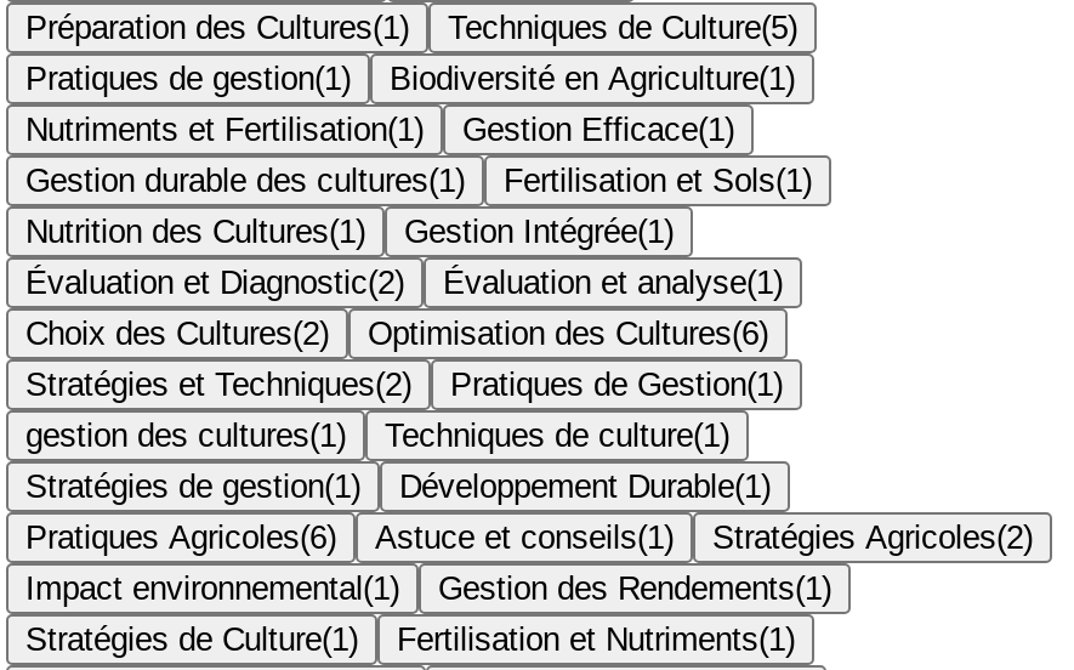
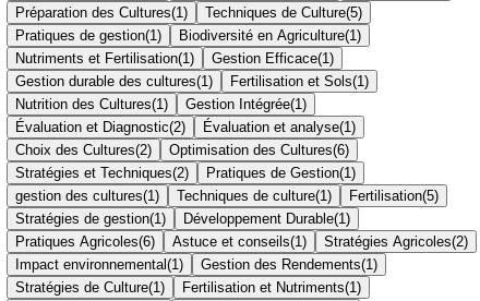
none -> [349,187,439,204] Fertilisation(5)

